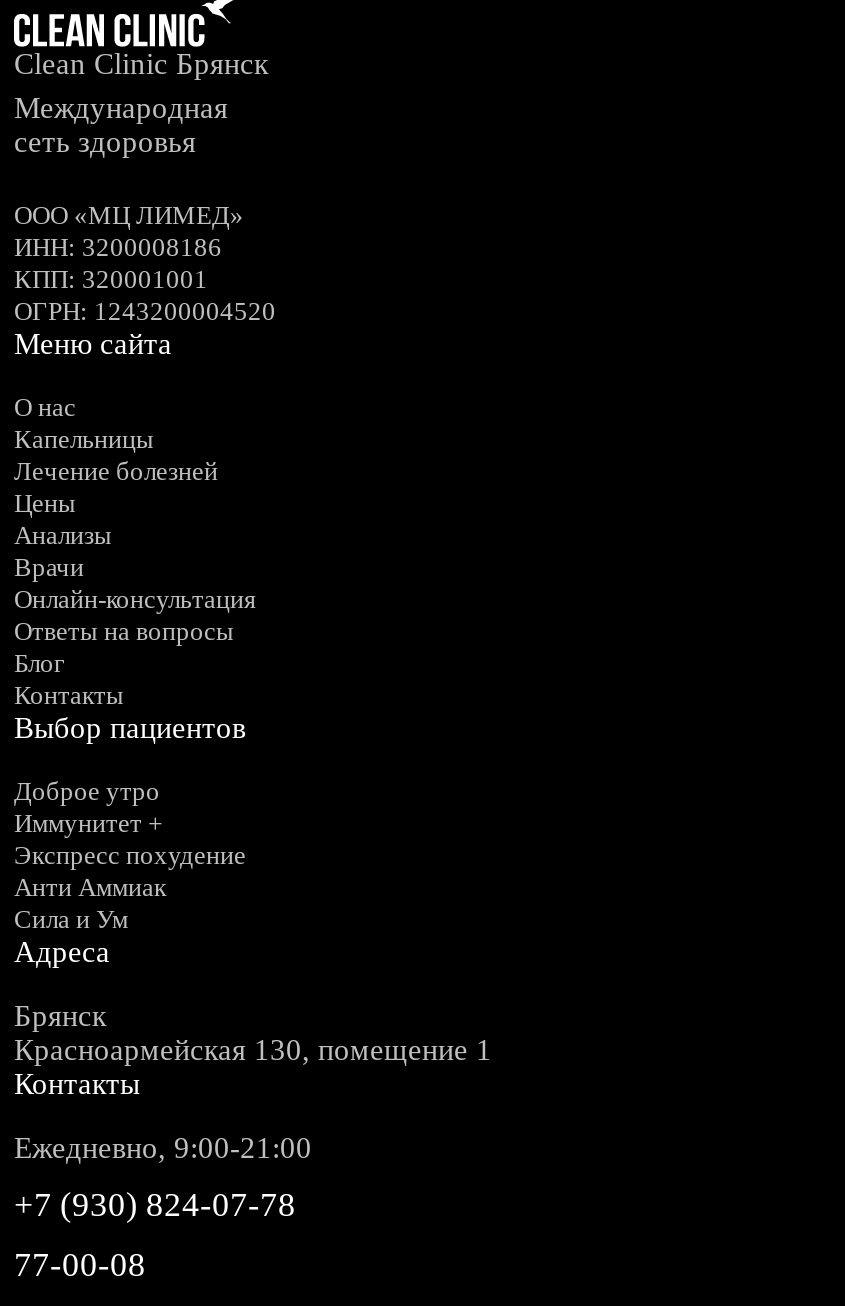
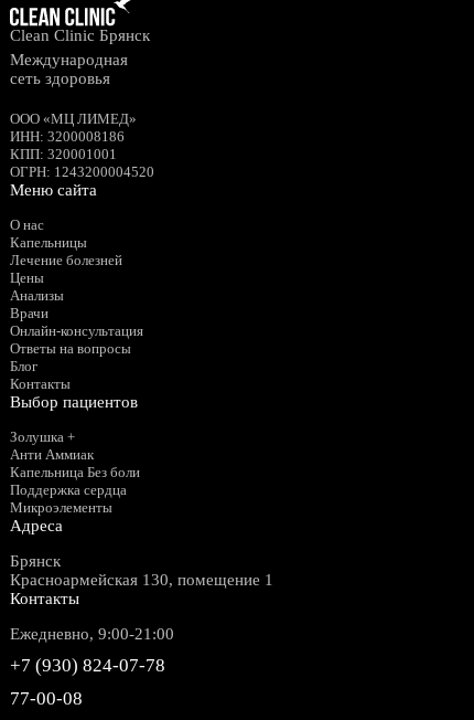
[14,776,246,870] Доброе утро | Иммунитет + | Экспресс похудение -> [10,428,75,445] Золушка +
moved [14,872,166,902] -> [10,446,94,463]: Анти Аммиак
[14,904,128,934] Сила и Ум -> [10,464,140,516] Капельница Без боли | Поддержка сердца | Микроэлементы

